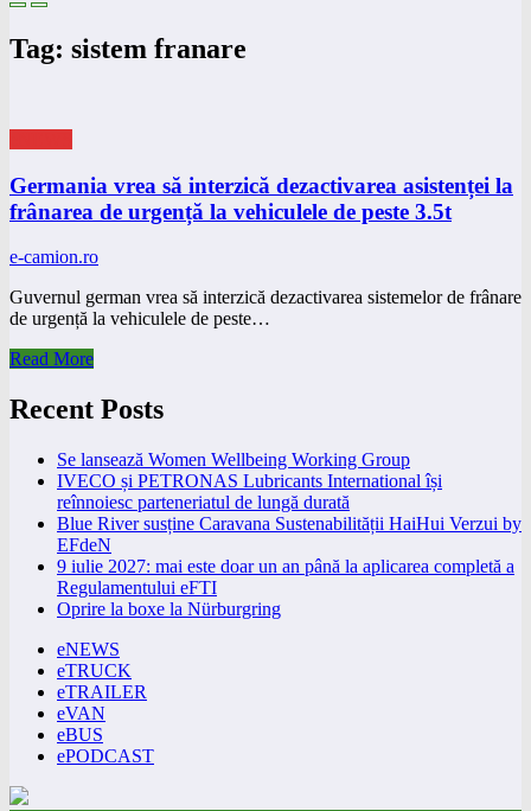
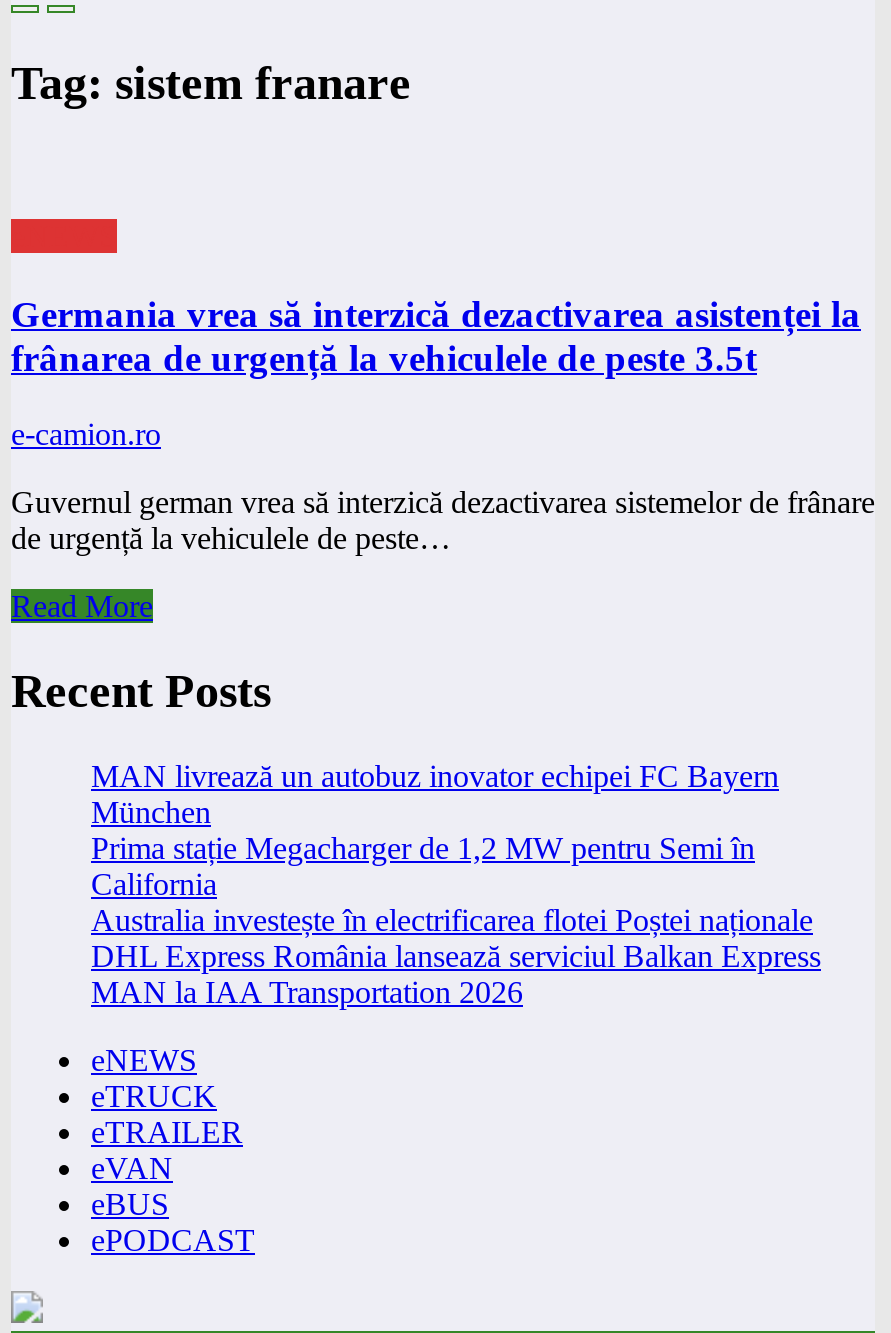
[57,449,522,619] Se lansează Women Wellbeing Working Group | IVECO și PETRONAS Lubricants International își | reînnoiesc parteneriatul de lungă durată | Blue River susține Caravana Sustenabilității HaiHui Verzui by | EFdeN | 9 iulie 2027: mai este doar un an până la aplicarea completă a | Regulamentului eFTI | Oprire la boxe la Nürburgring -> [91,759,821,1009] MAN livrează un autobuz inovator echipei FC Bayern | München | Prima stație Megacharger de 1,2 MW pentru Semi în | California | Australia investește în electrificarea flotei Poștei naționale | DHL Express România lansează serviciul Balkan Express | MAN la IAA Transportation 2026

